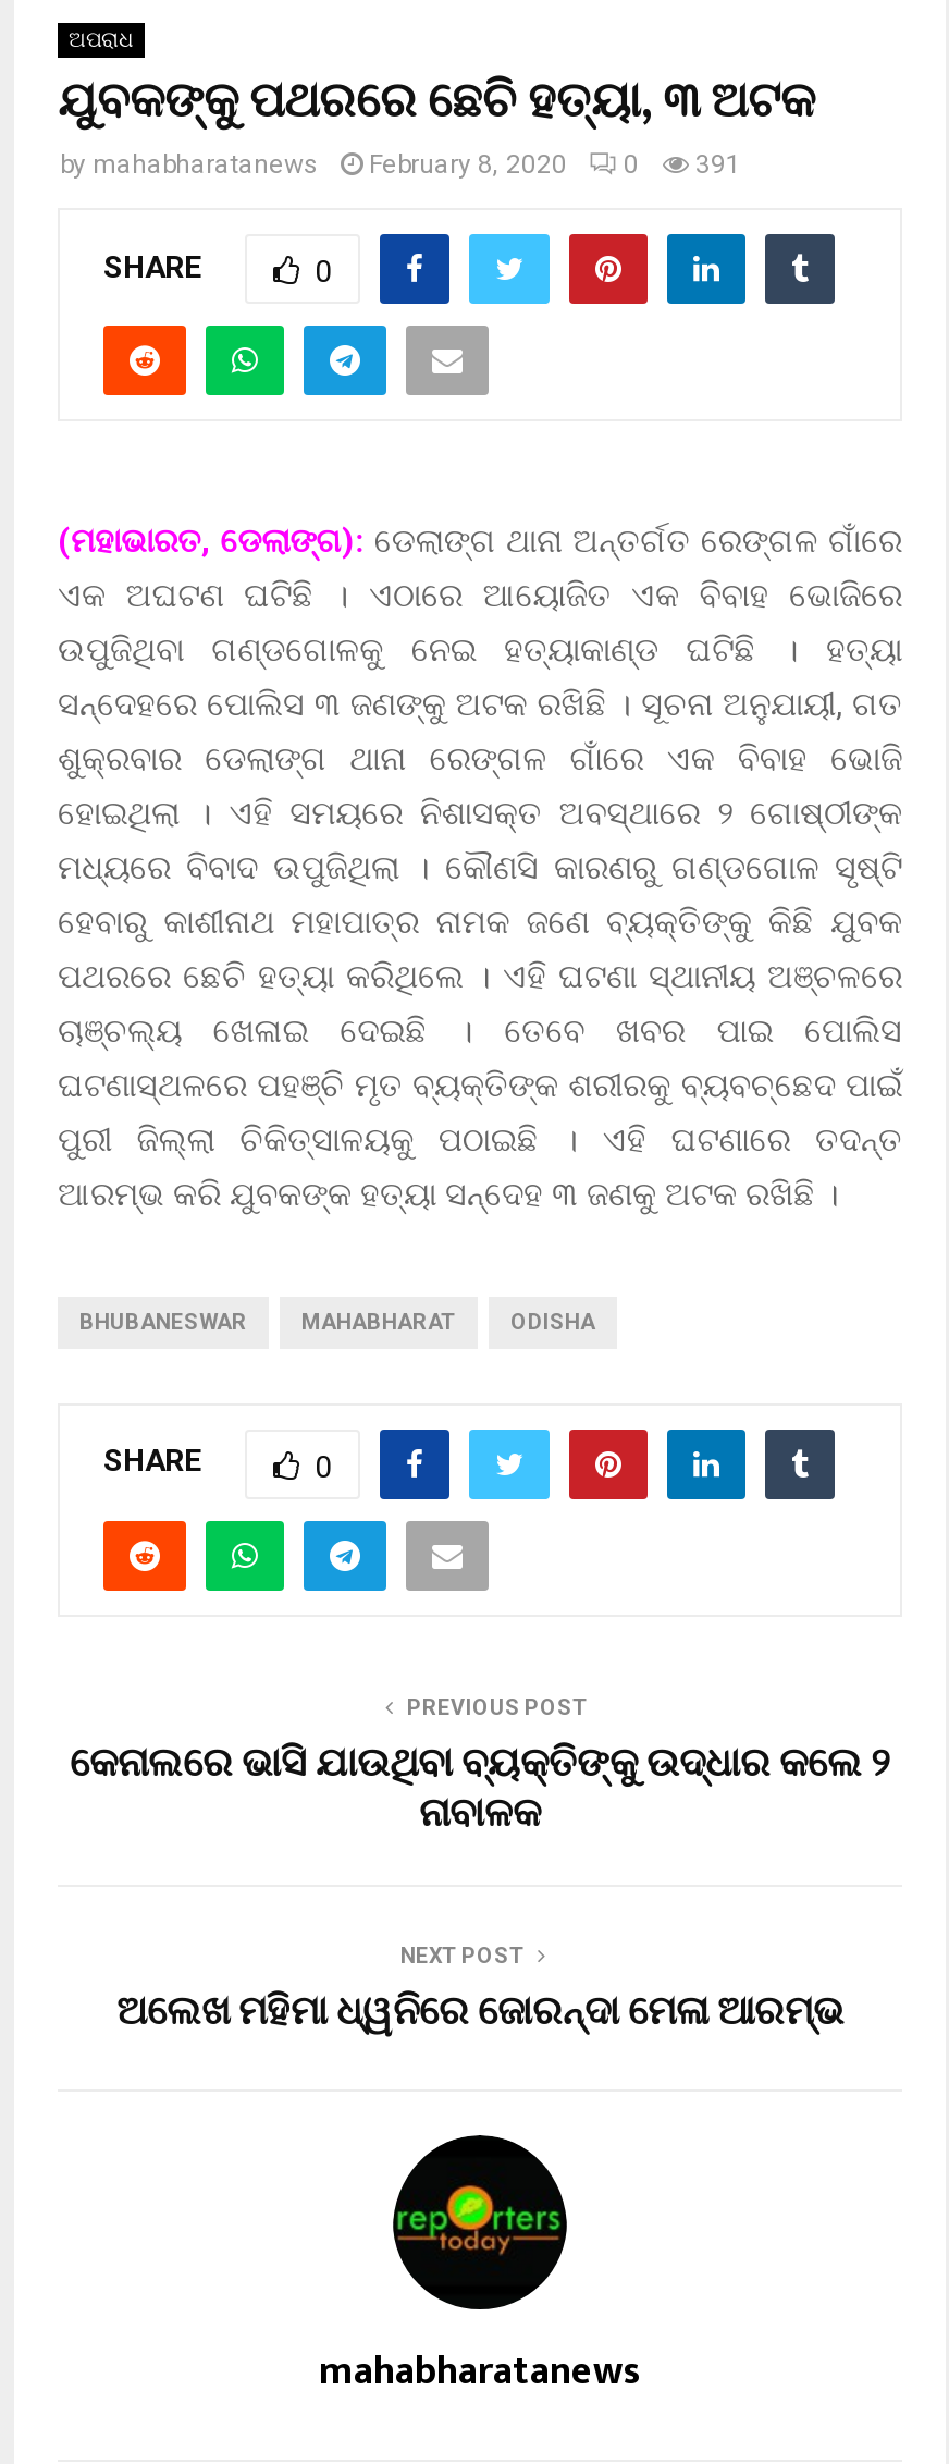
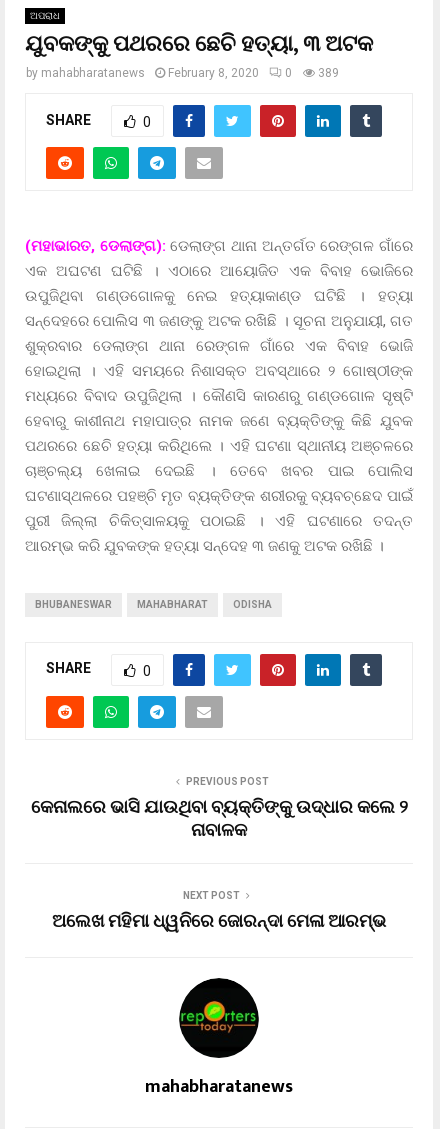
[60,149,741,180] by mahabharatanews February 8, 2020 0 391 -> [26,66,339,80] by mahabharatanews February 8, 2020 0 389

